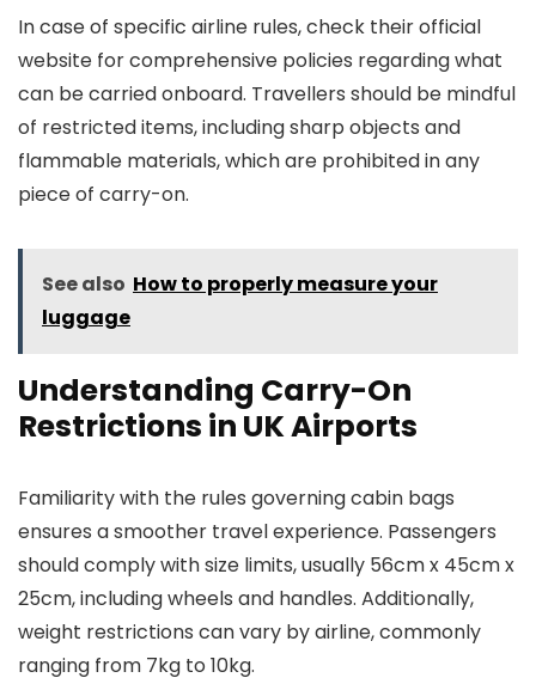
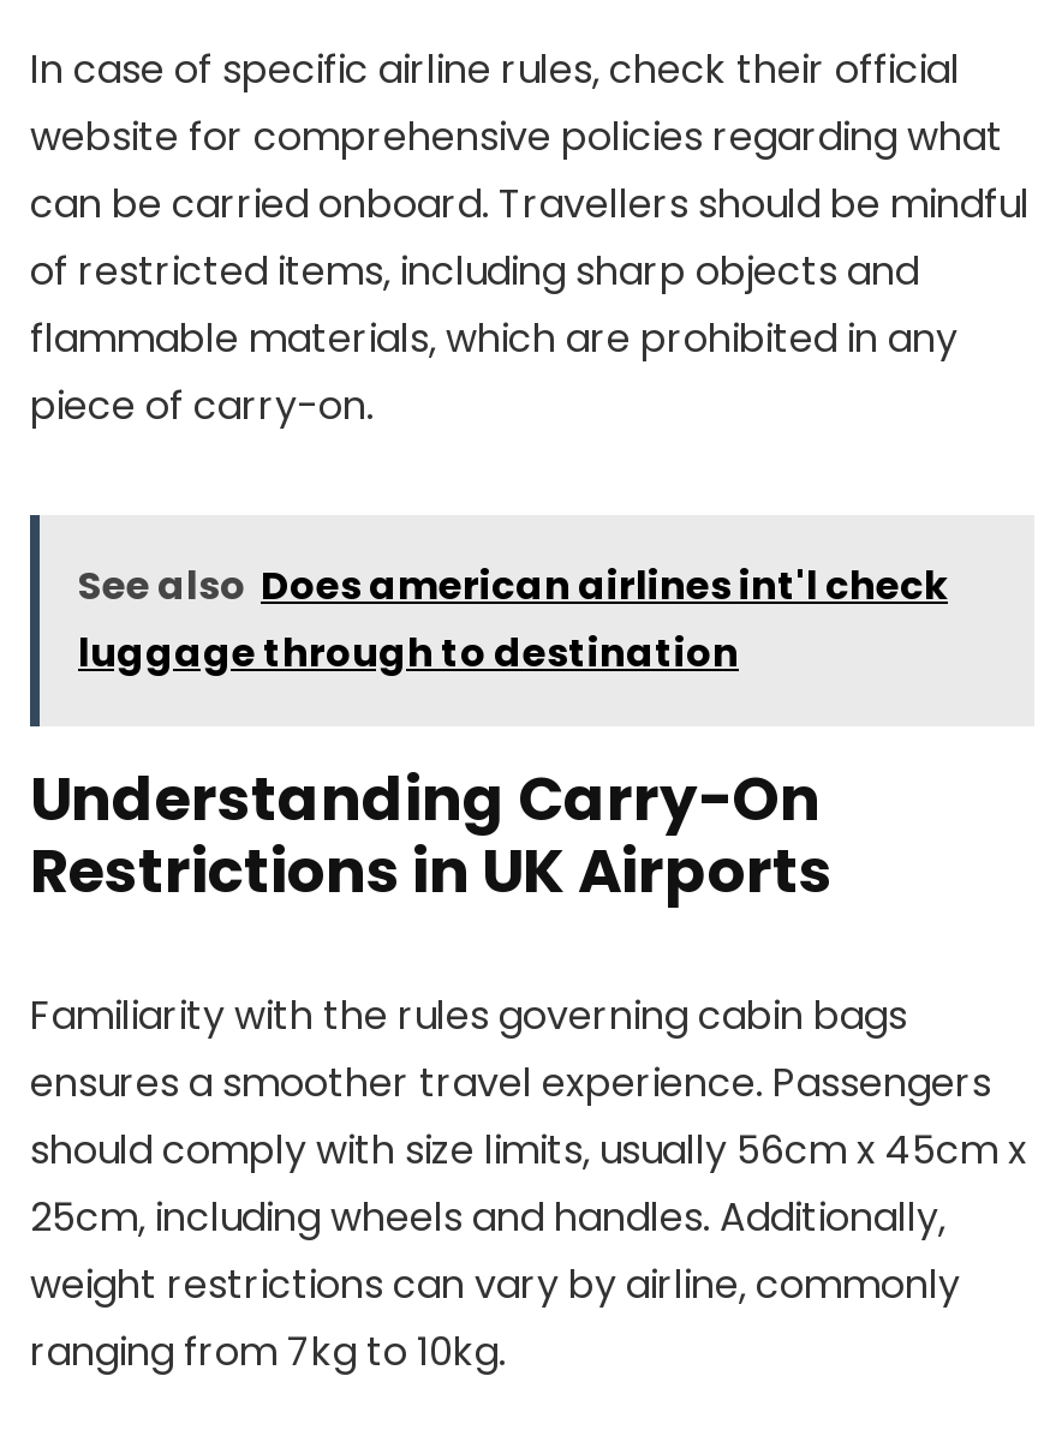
[42,270,438,331] See also How to properly measure your | luggage -> [78,558,948,681] See also Does american airlines int'l check | luggage through to destination

